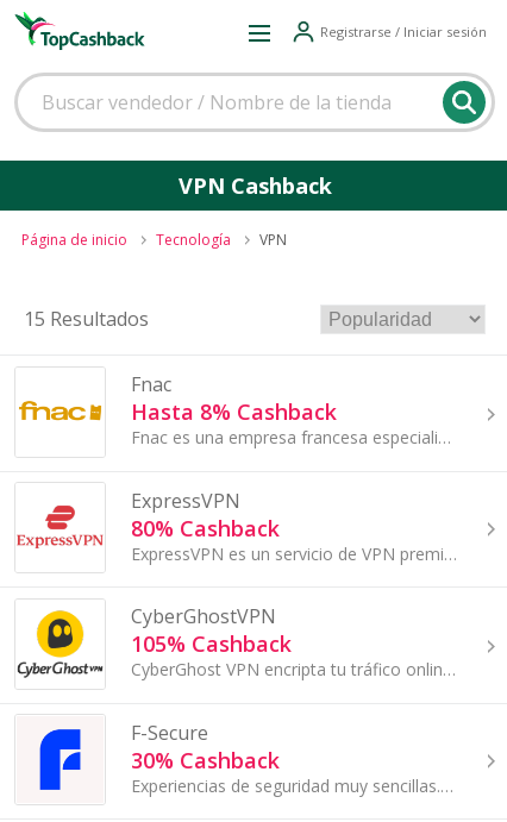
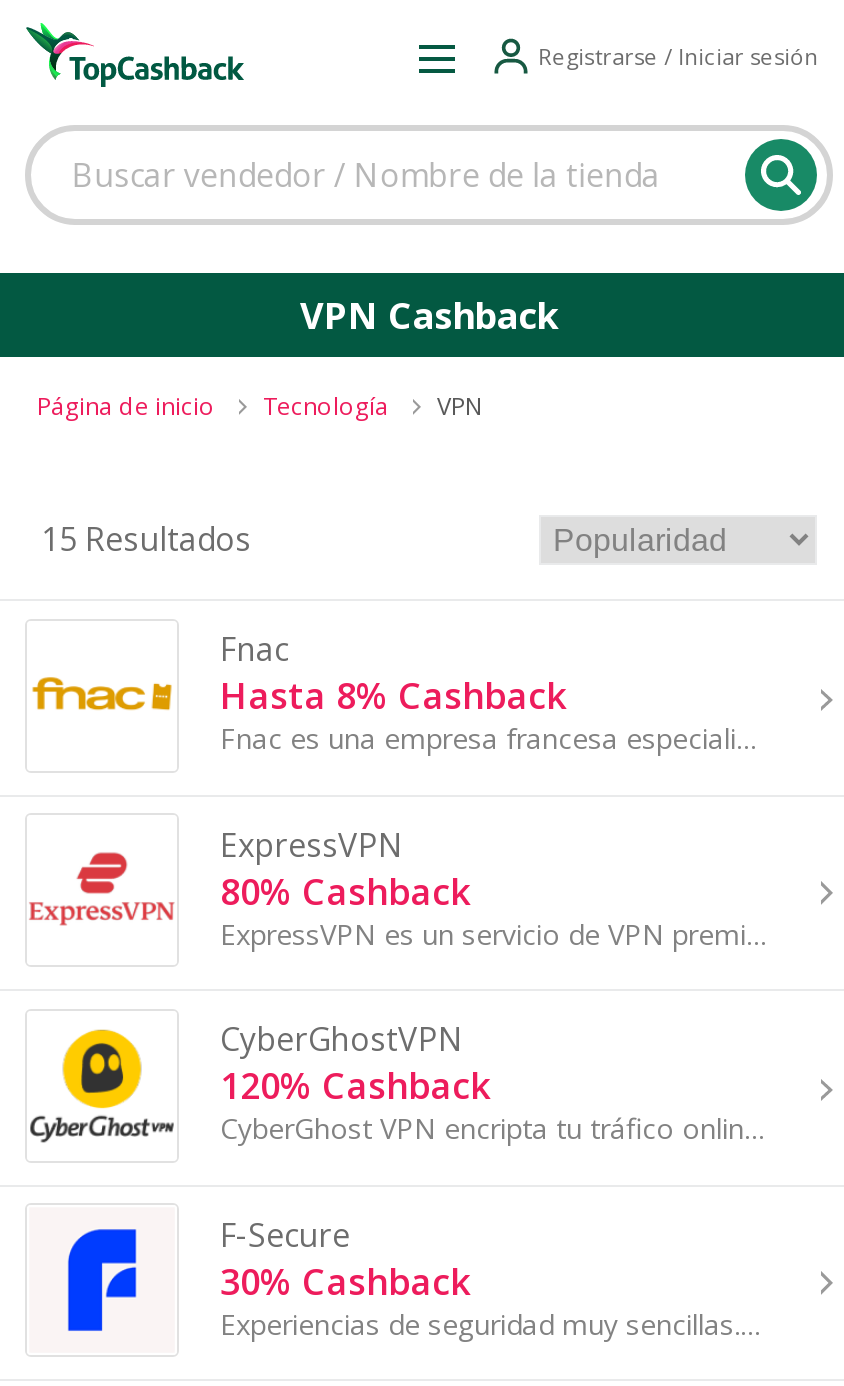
[130,630,291,658] 105% Cashback -> [220,1061,490,1109] 120% Cashback

